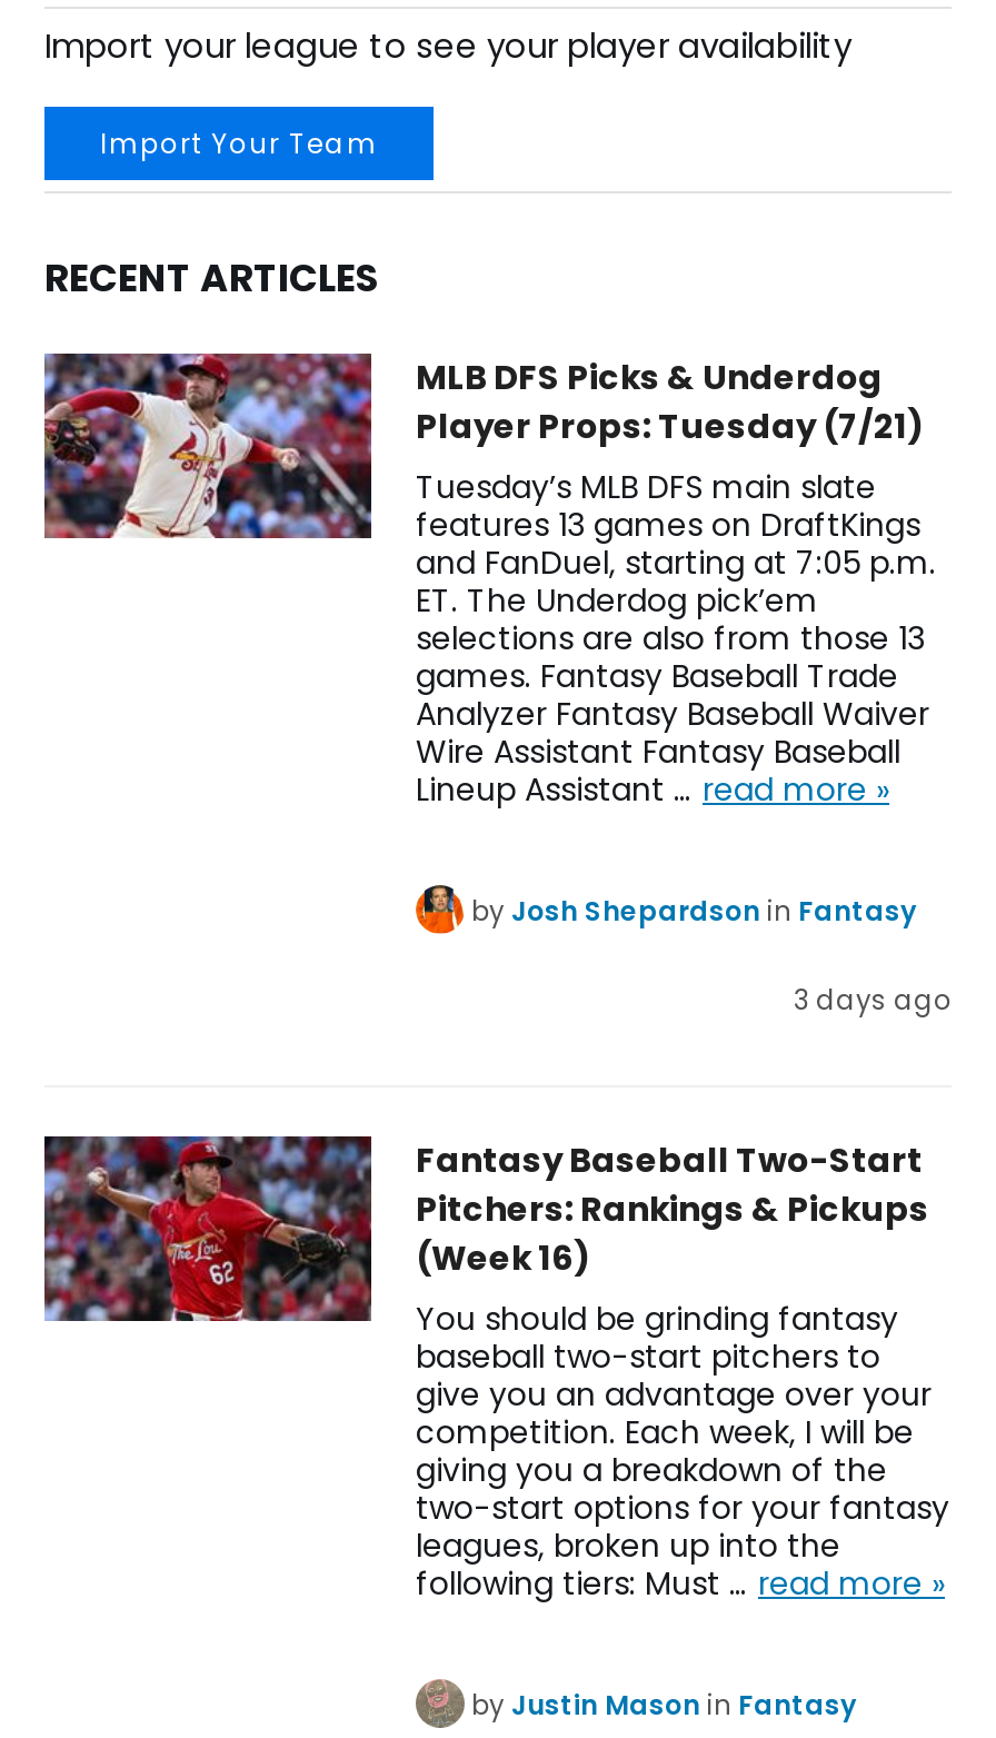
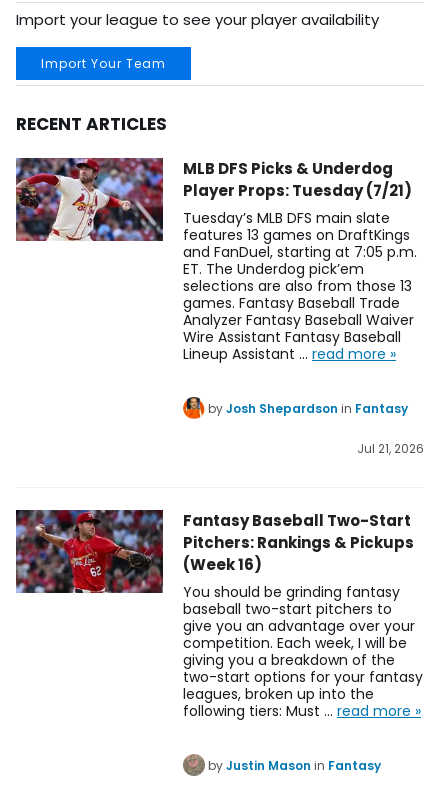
[794,982,952,1019] 3 days ago -> [357,440,424,457] Jul 21, 2026

